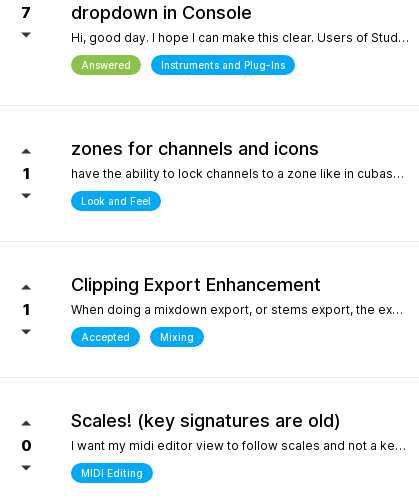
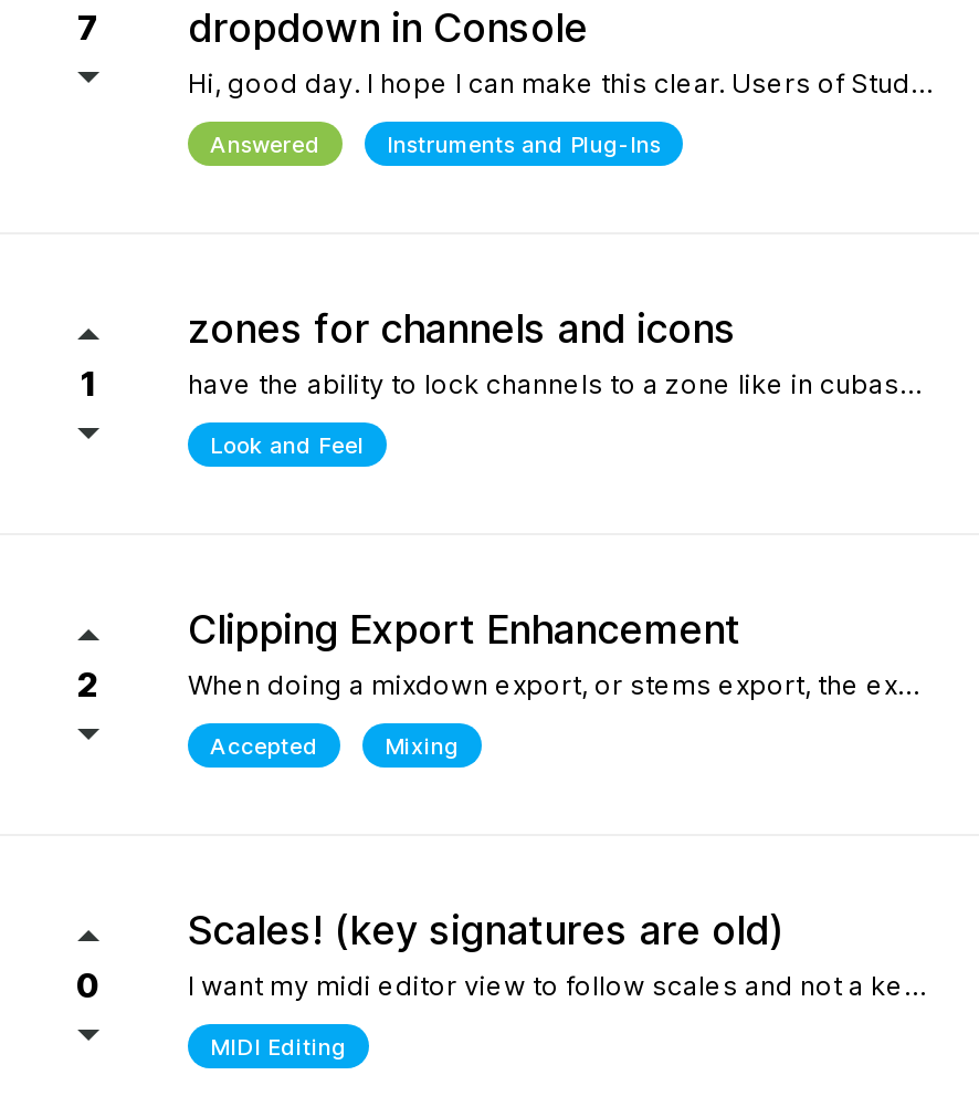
[22,300,29,319] 1 -> [77,664,99,706] 2

